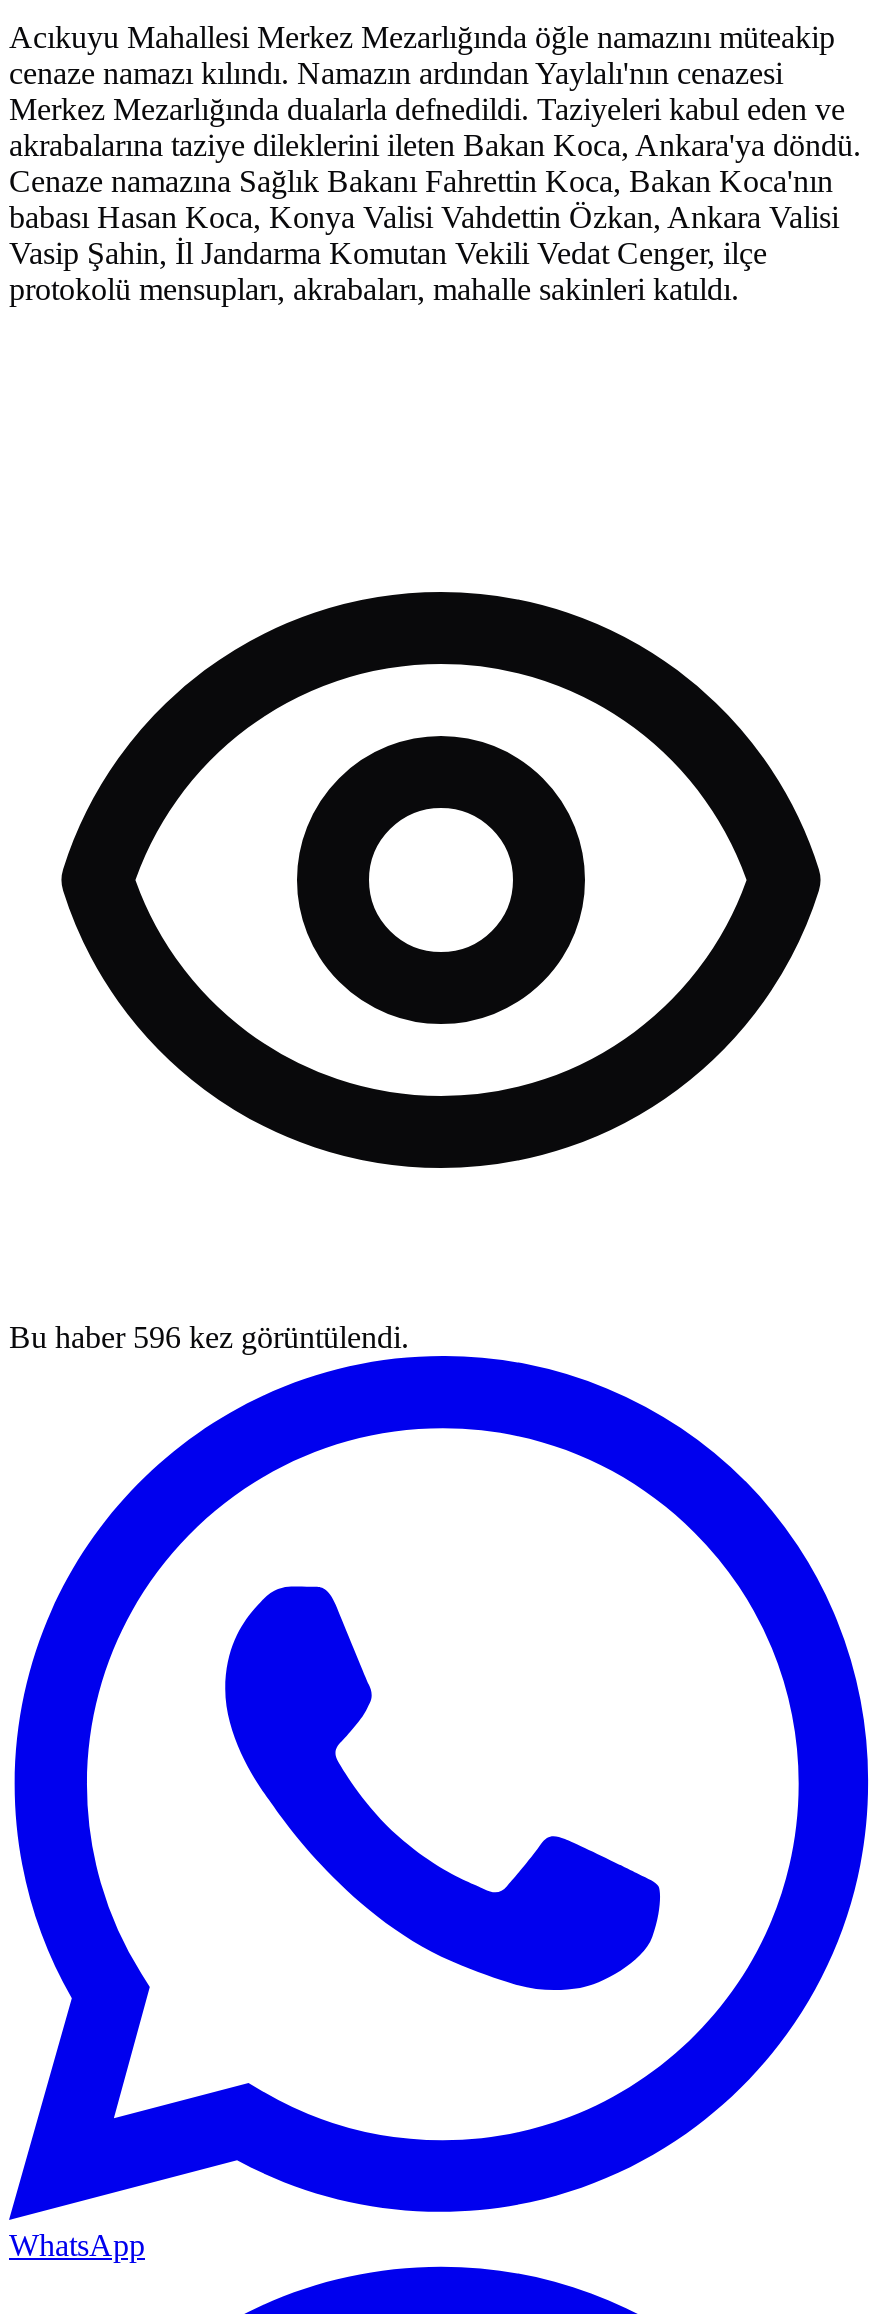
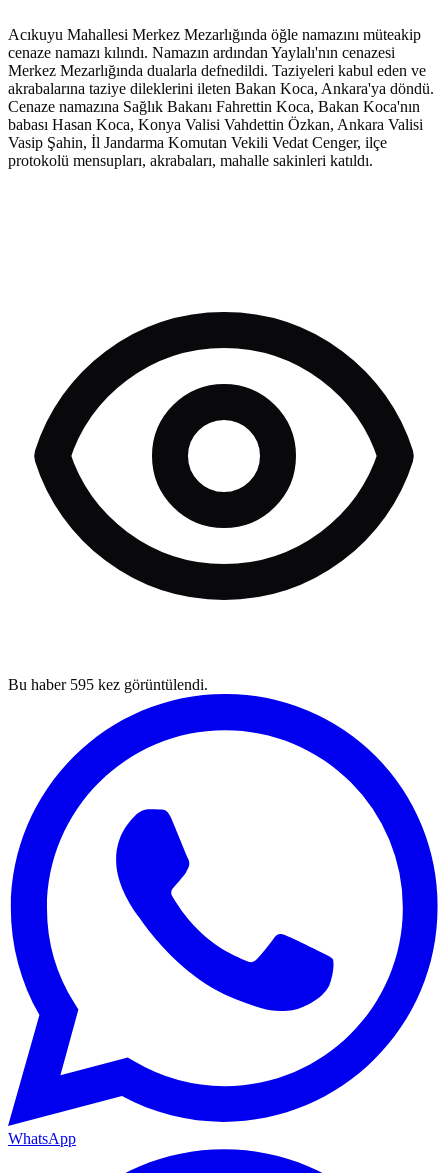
[9,1320,409,1354] Bu haber 596 kez görüntülendi. -> [8,676,208,693] Bu haber 595 kez görüntülendi.

